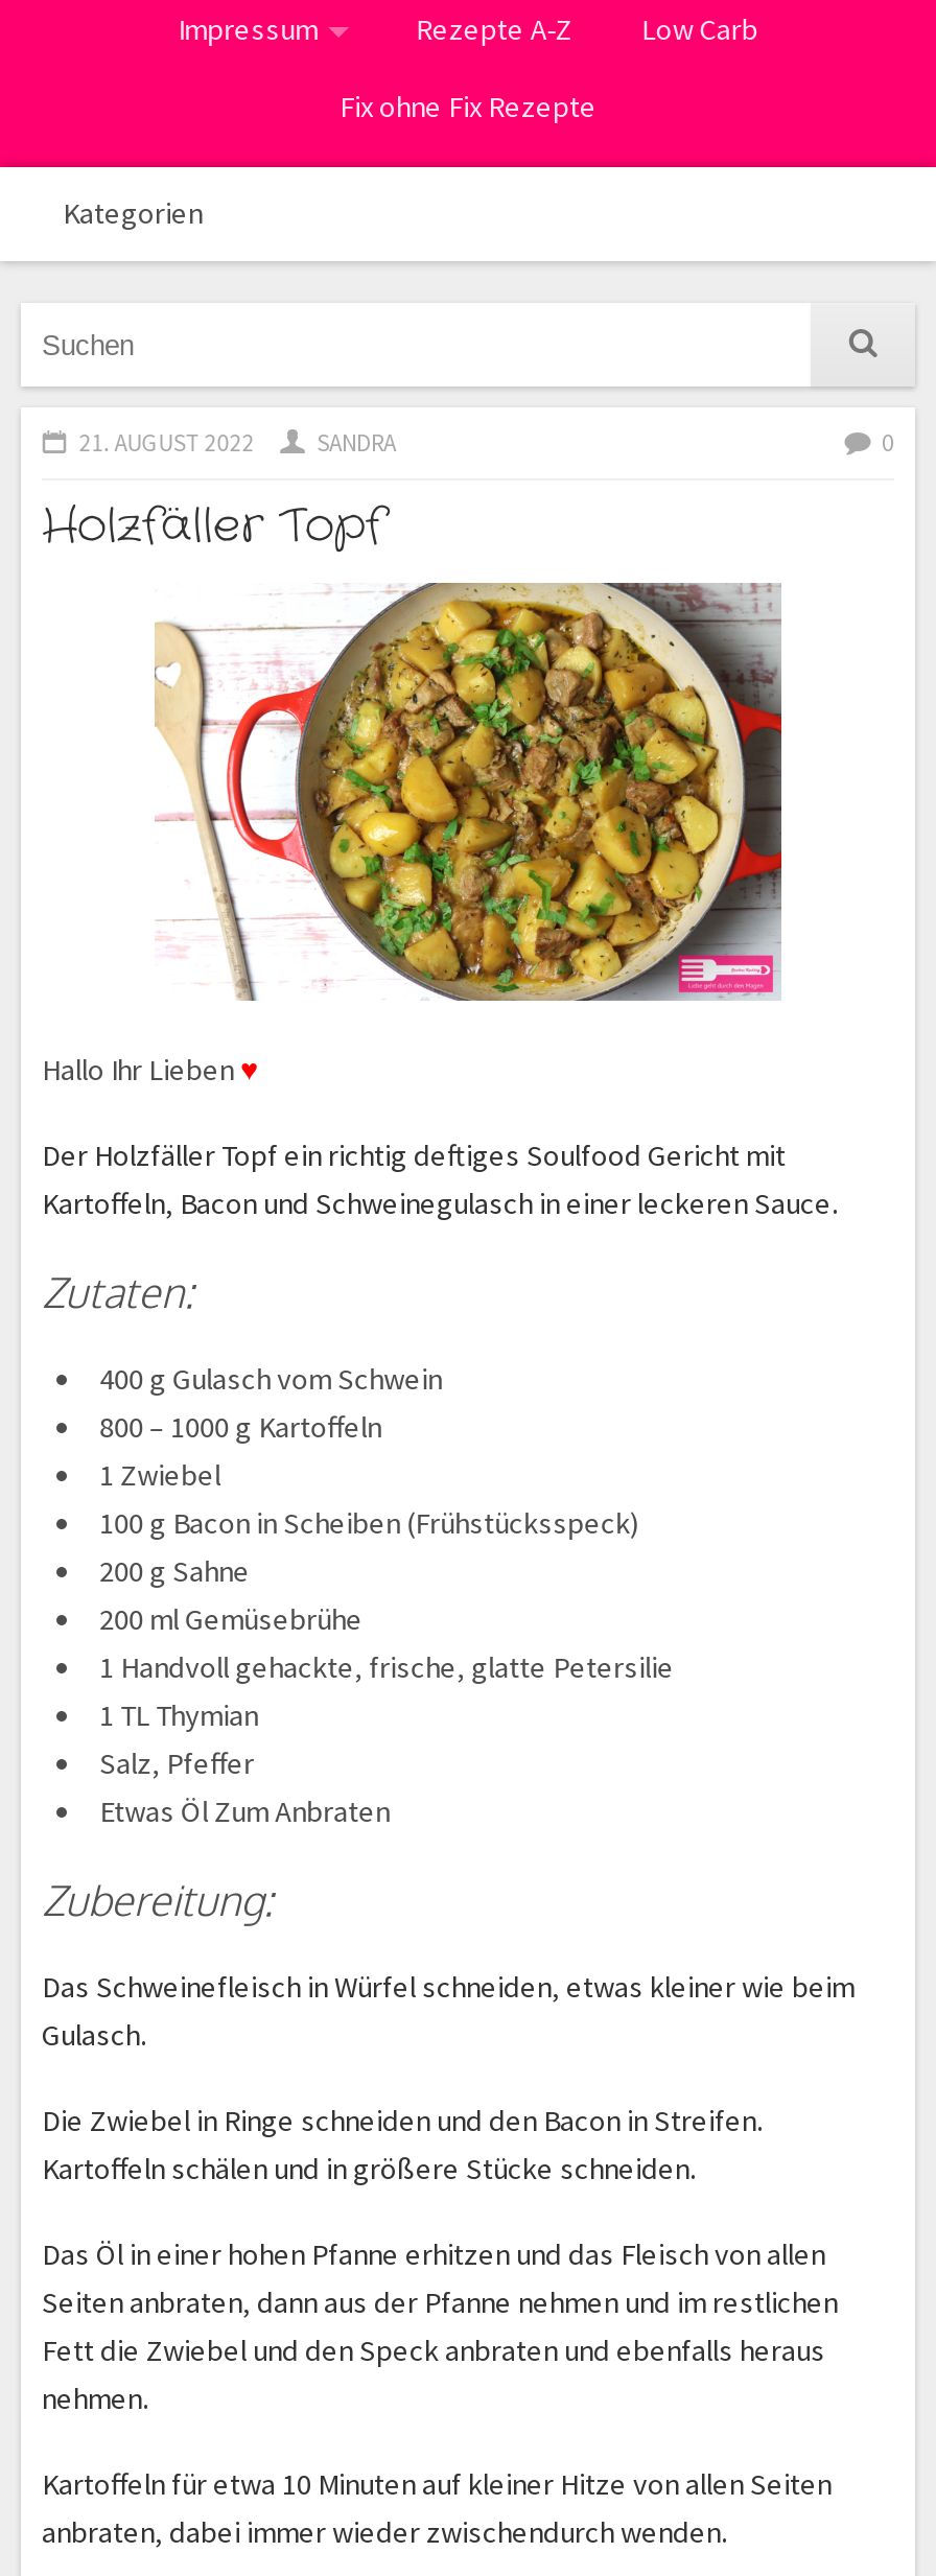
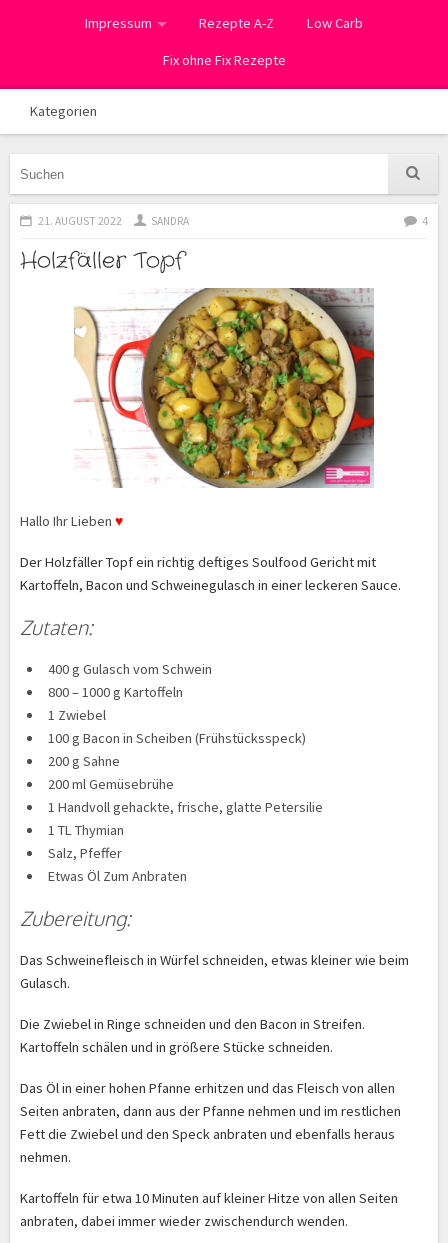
[882,428,894,458] 0 -> [422,214,428,228] 4

